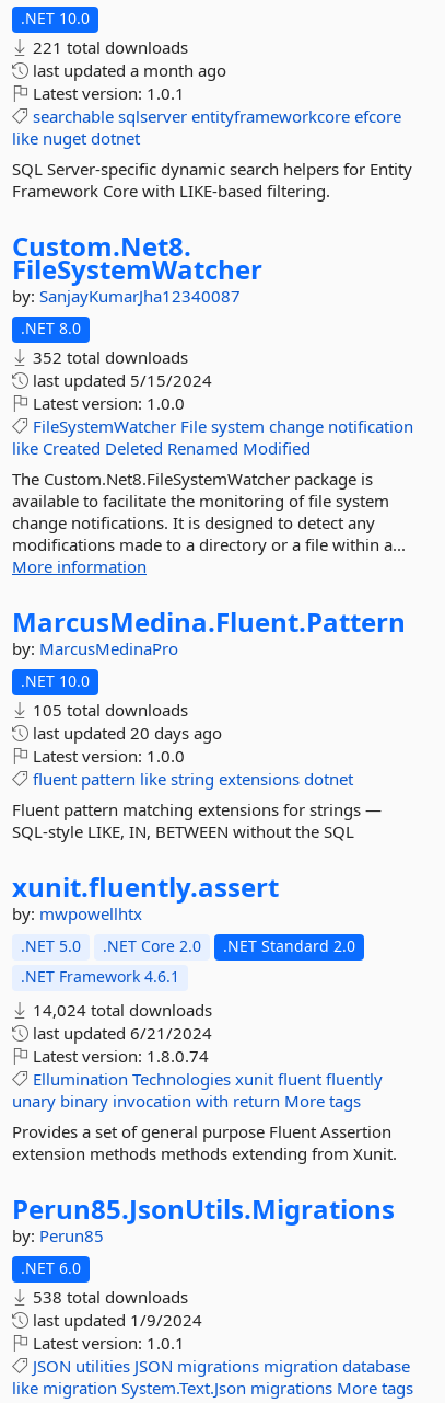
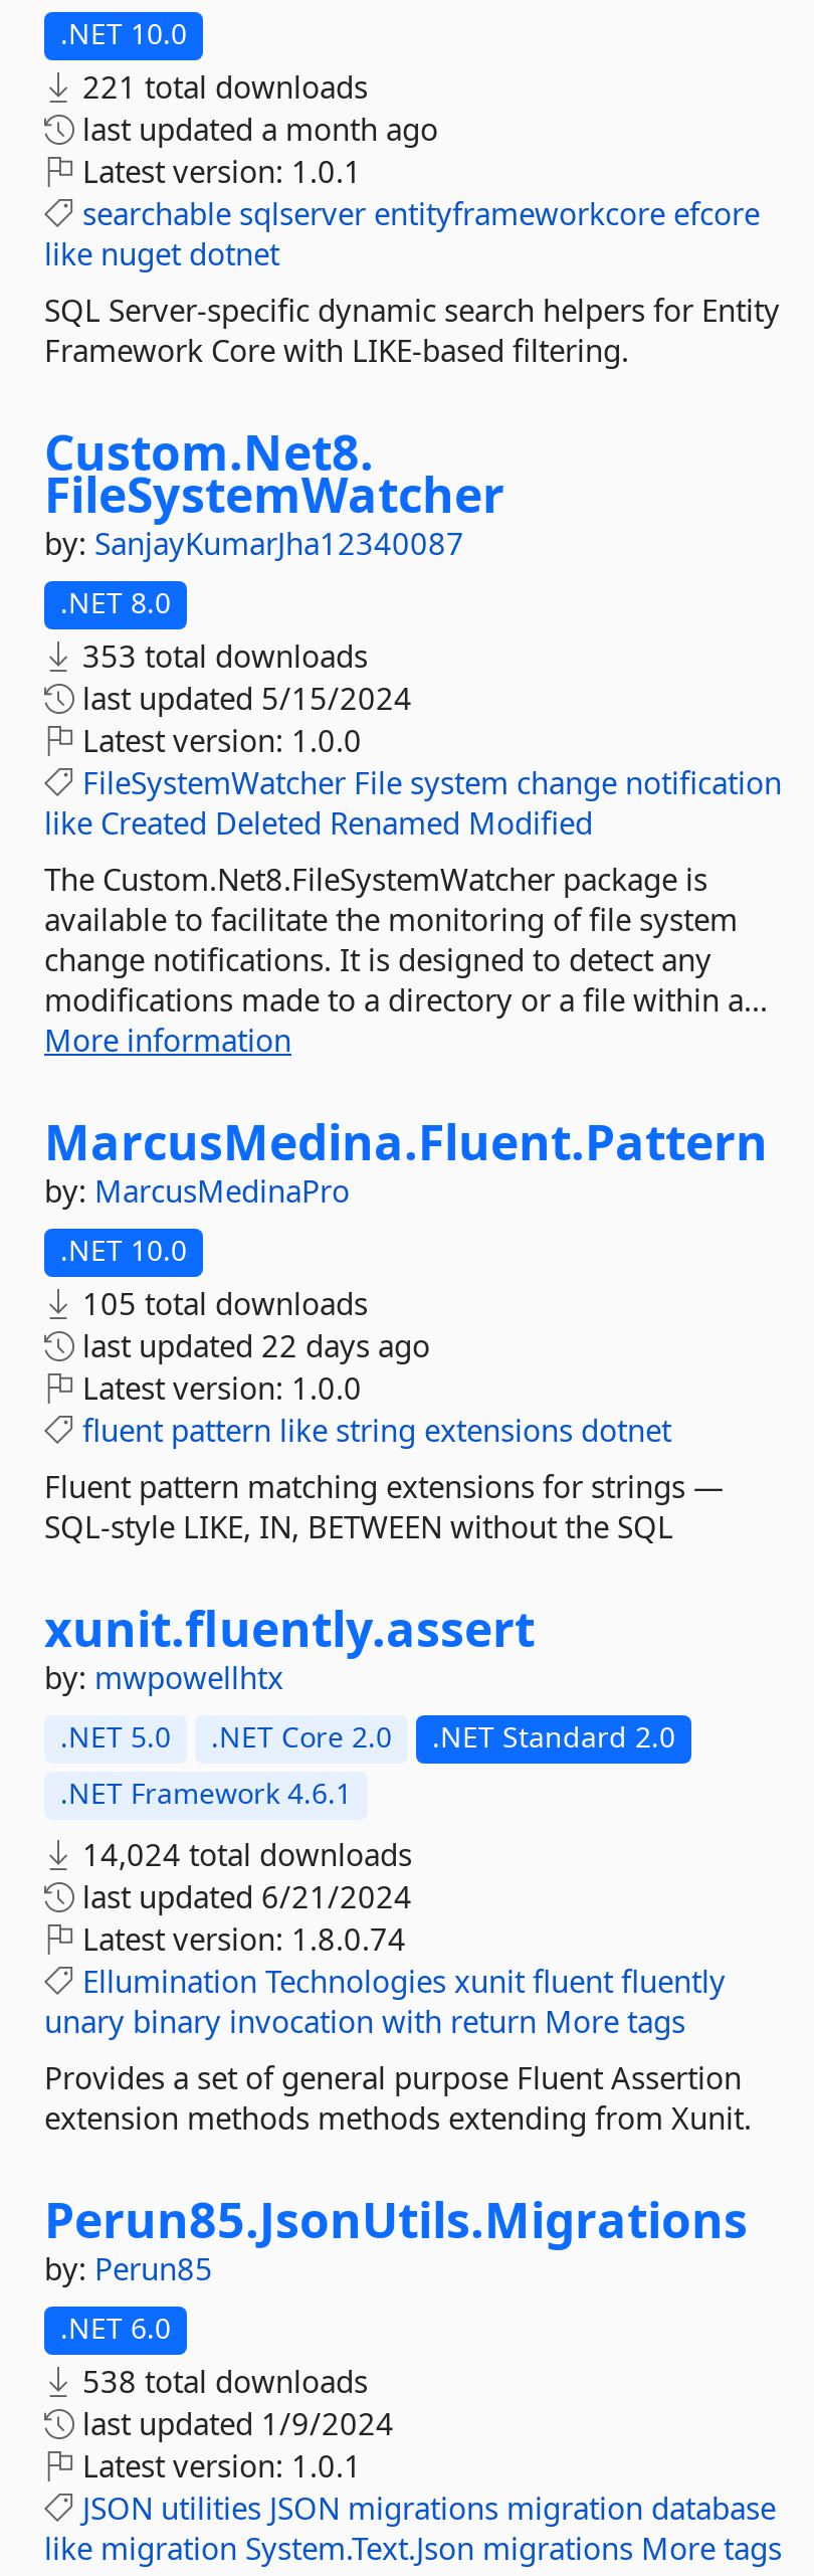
[28,346,188,368] 352 total downloads -> [74,635,368,676] 353 total downloads
[28,722,222,744] last updated 20 days ago -> [74,1325,430,1365] last updated 22 days ago

